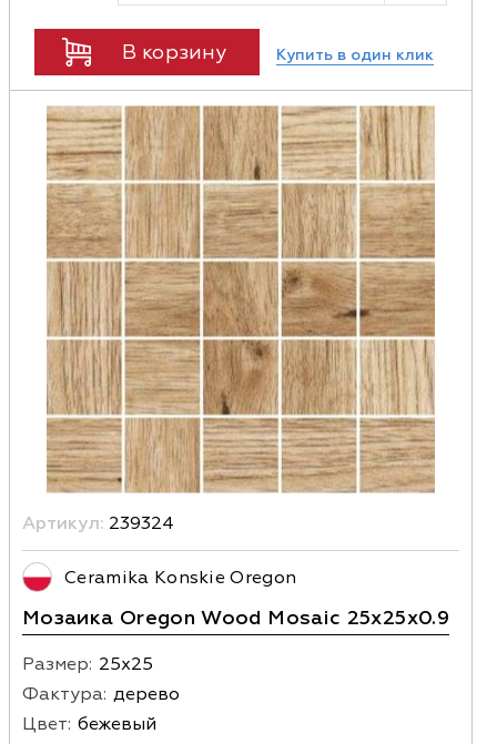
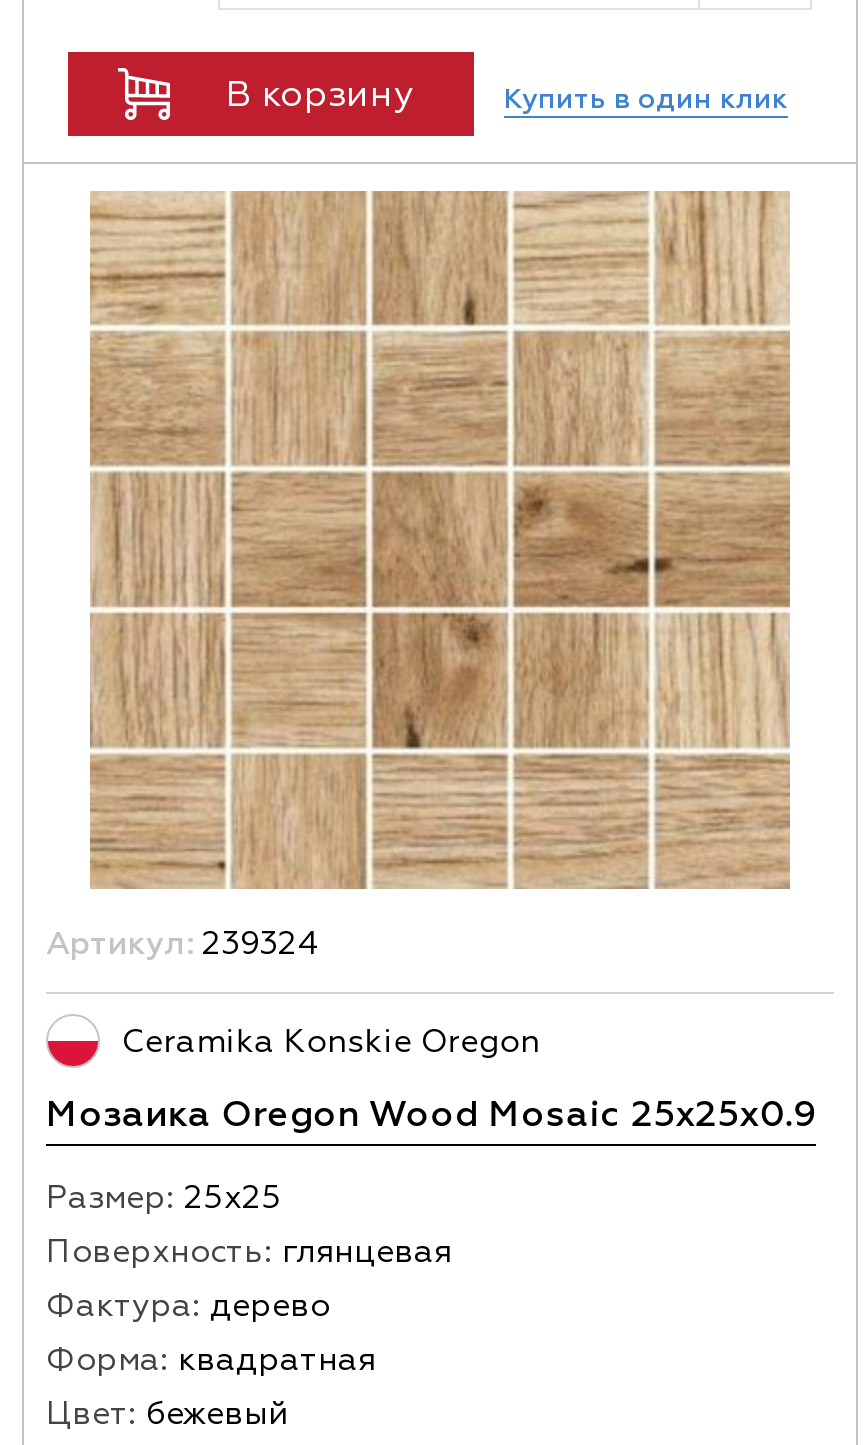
none -> [46,1232,452,1272] Поверхность: глянцевая
none -> [46,1340,376,1380] Форма: квадратная

